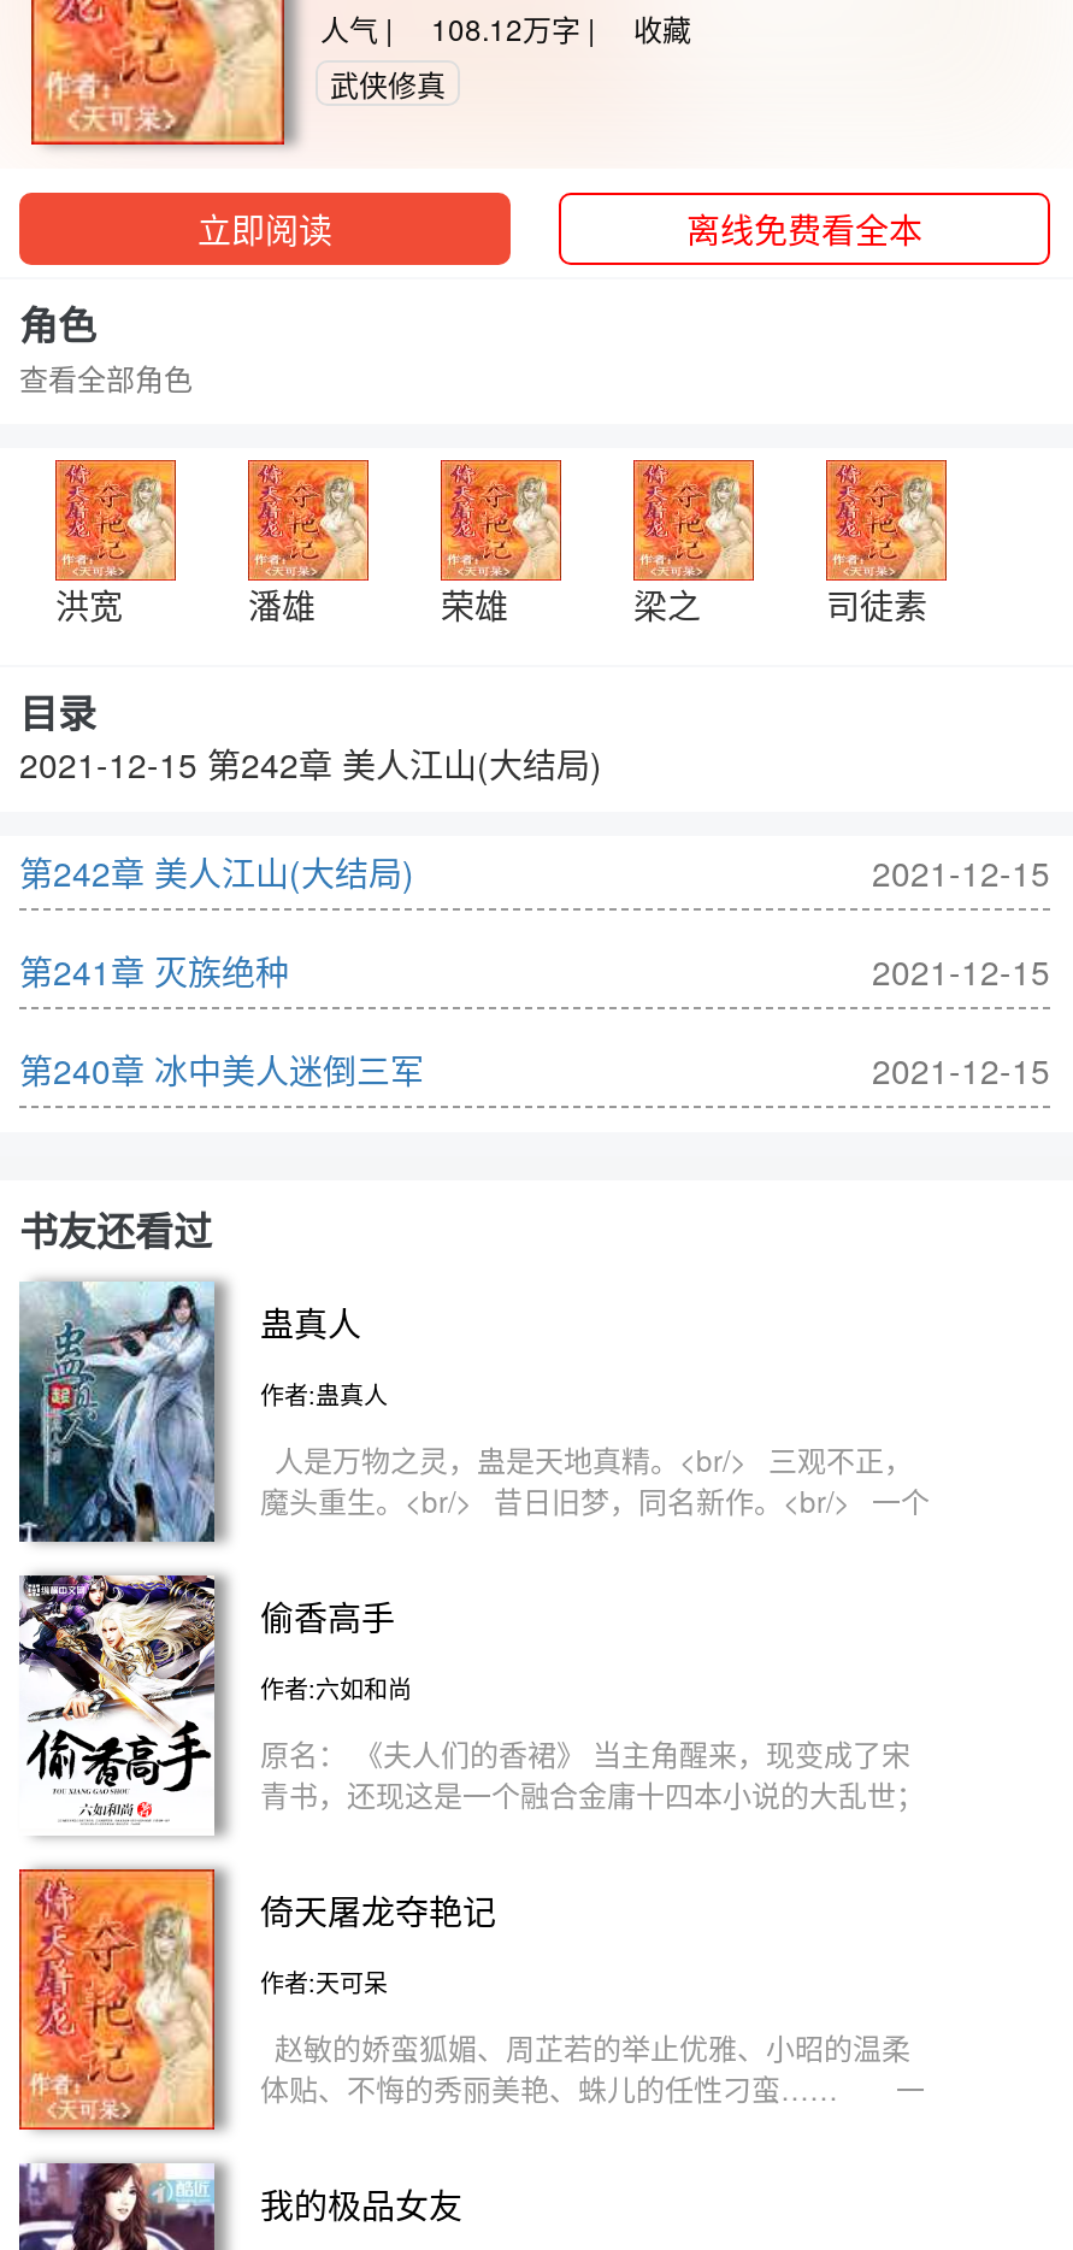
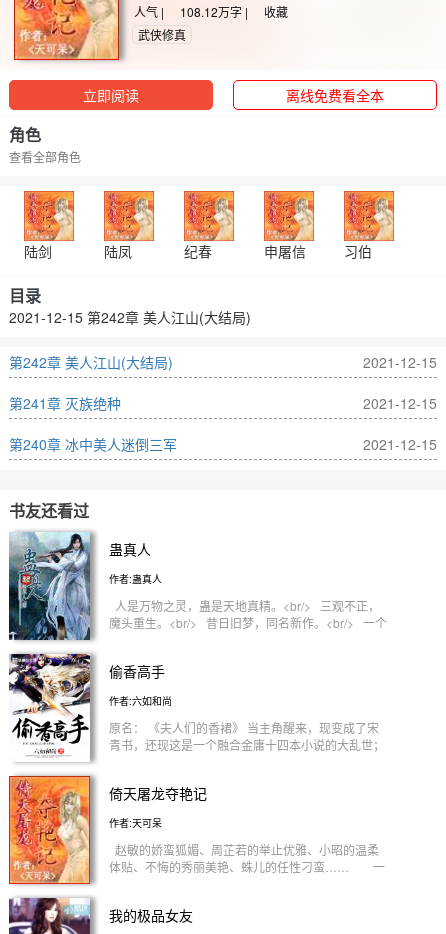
[55,581,927,629] 洪宽 | 潘雄 | 荣雄 | 梁之 | 司徒素 -> [24,241,372,261] 陆剑 | 陆凤 | 纪春 | 申屠信 | 习伯

